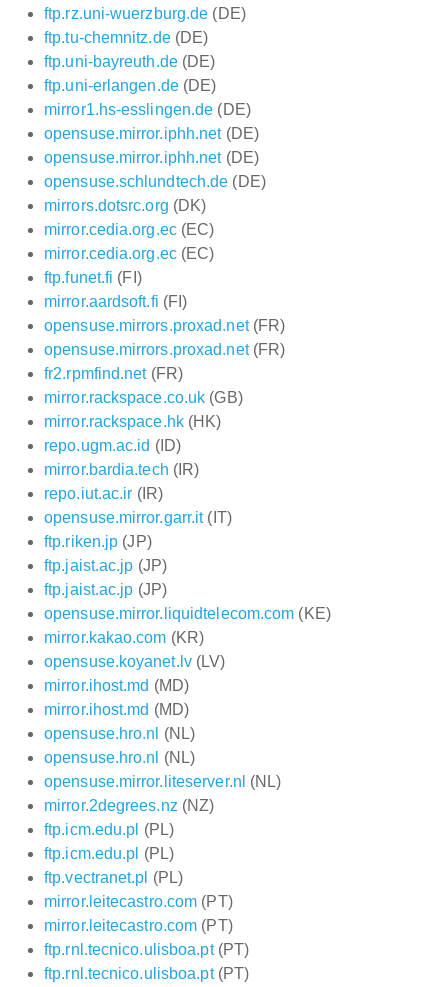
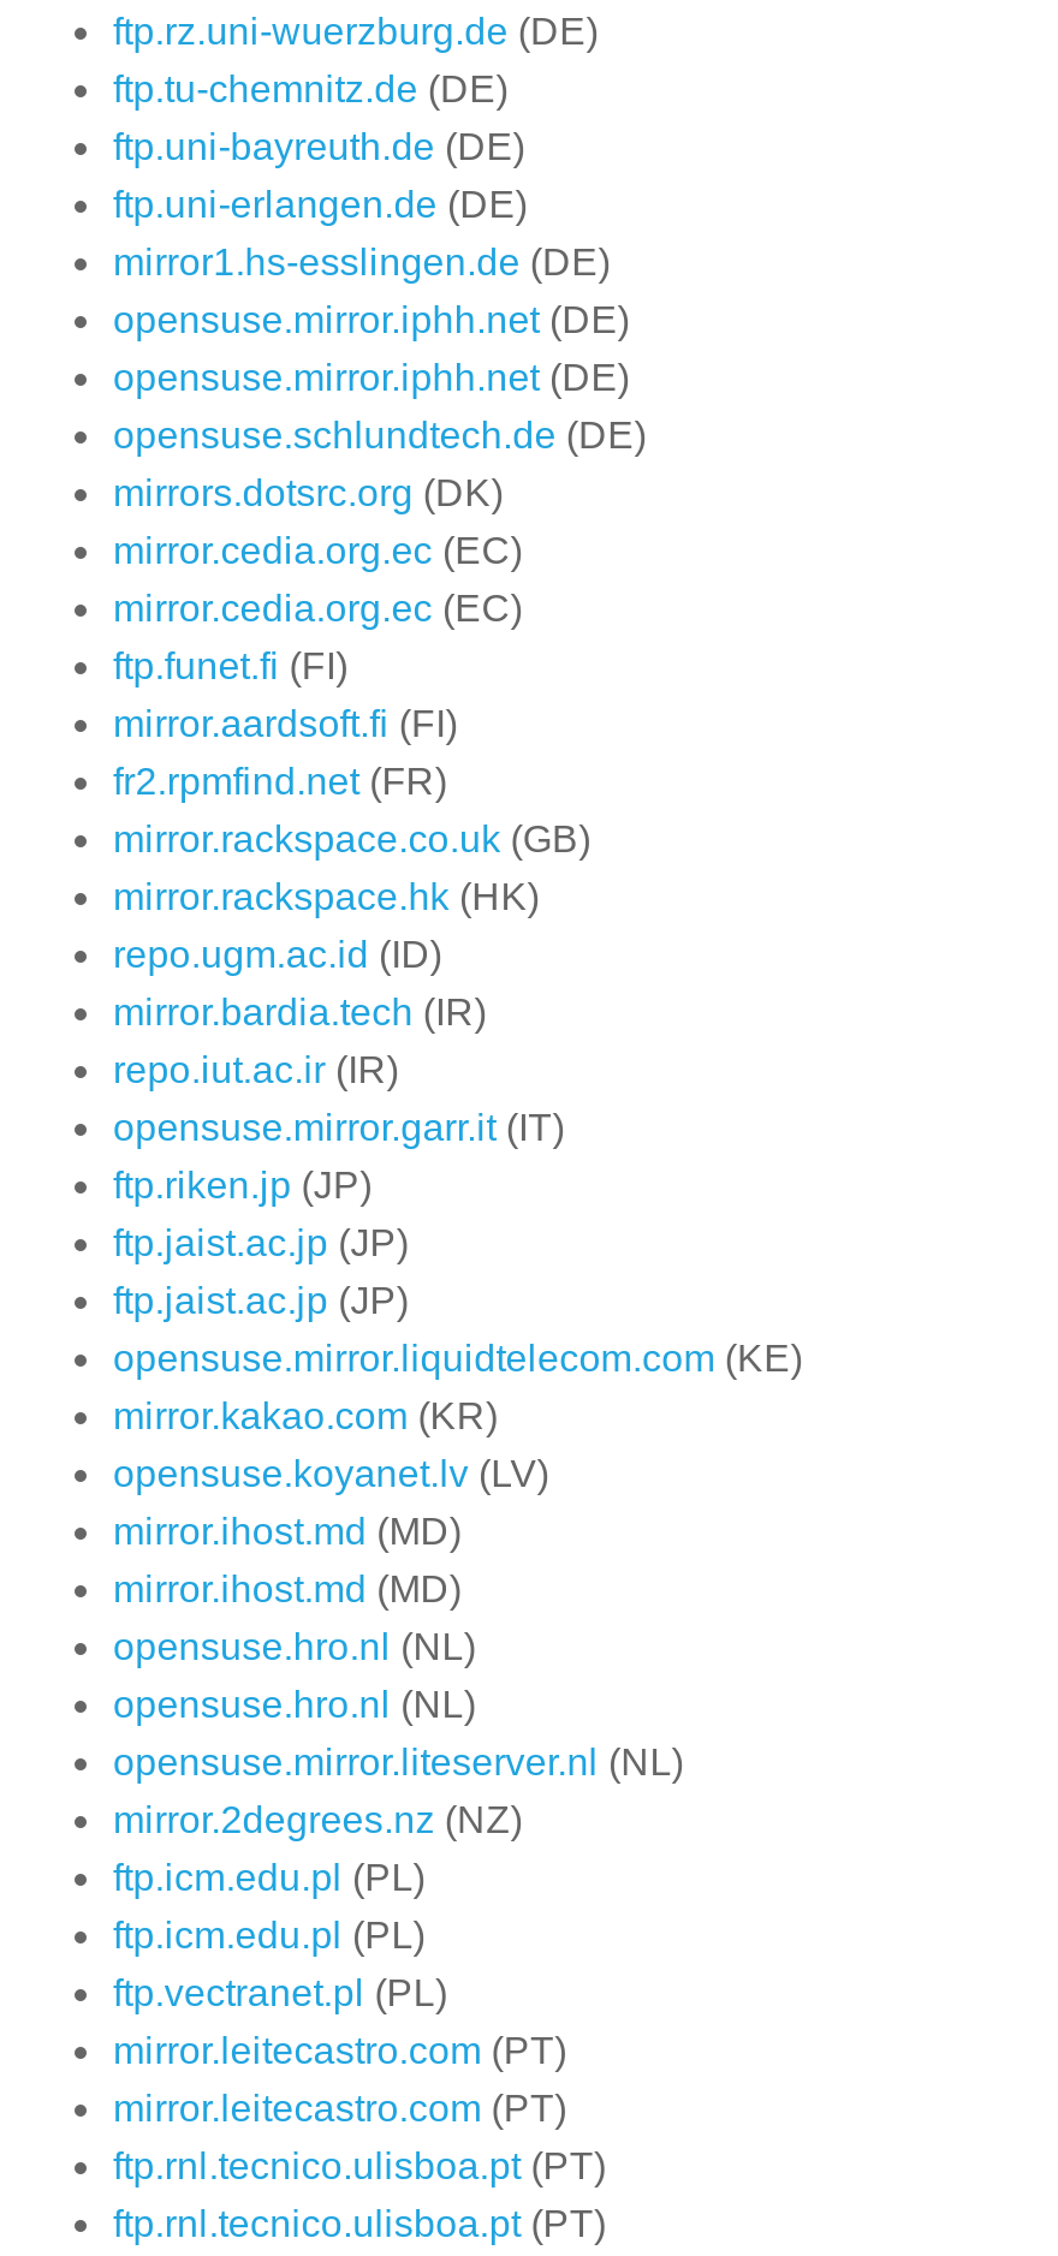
[44,317,285,358] opensuse.mirrors.proxad.net (FR) | opensuse.mirrors.proxad.net (FR) -> none

